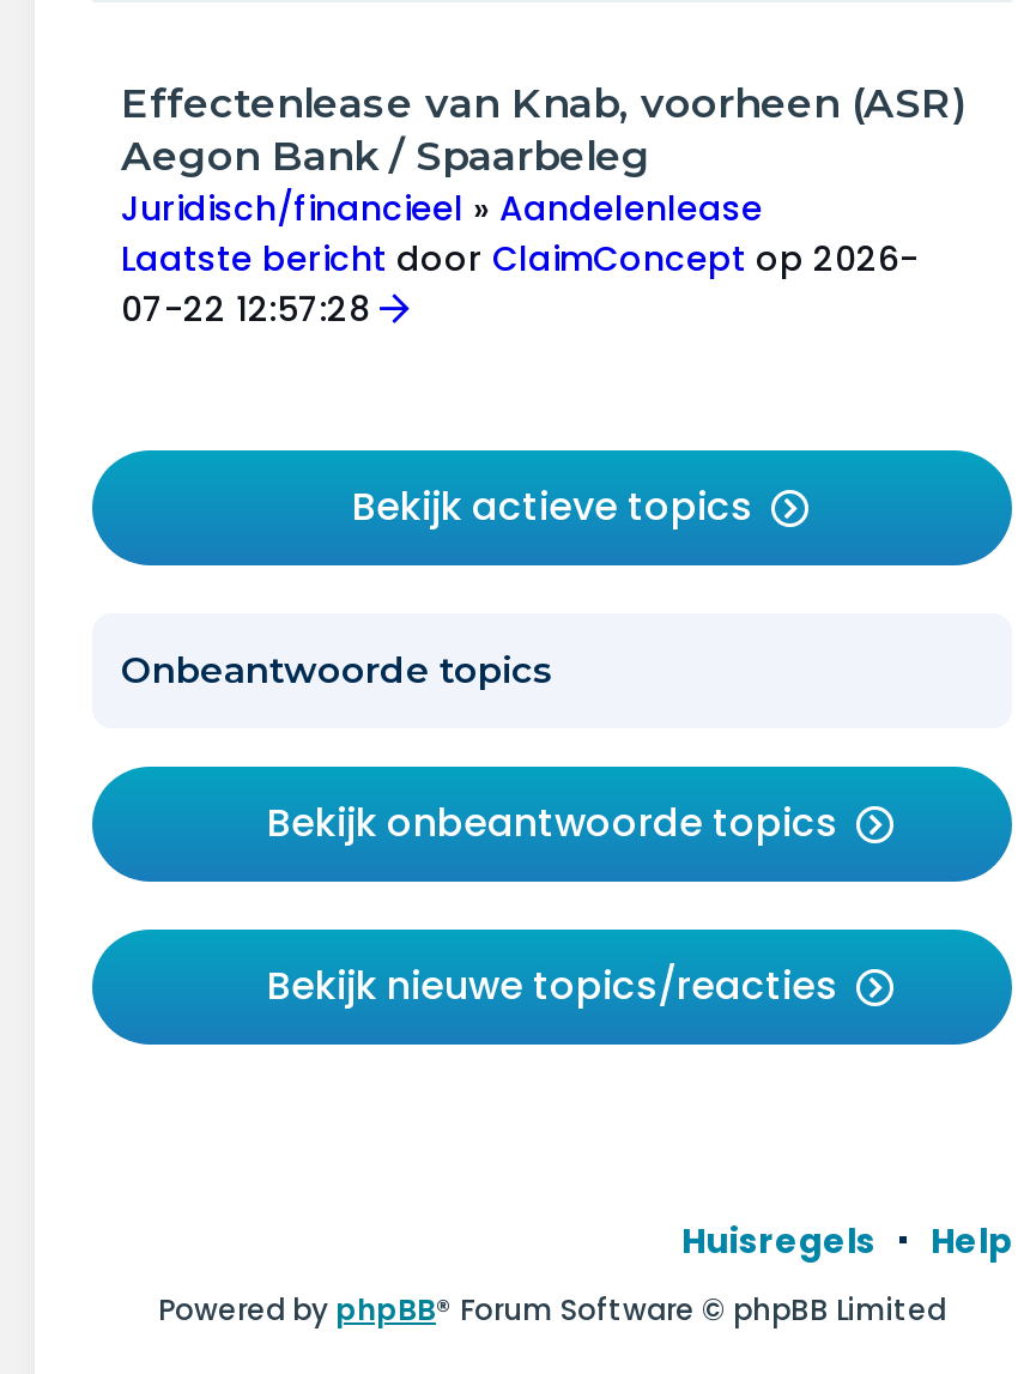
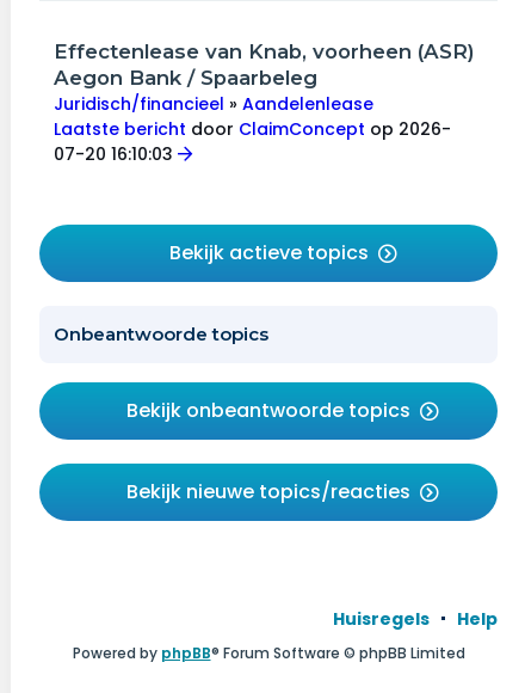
[121,286,380,333] 07-22 12:57:28 -> [54,142,178,166] 07-20 16:10:03

